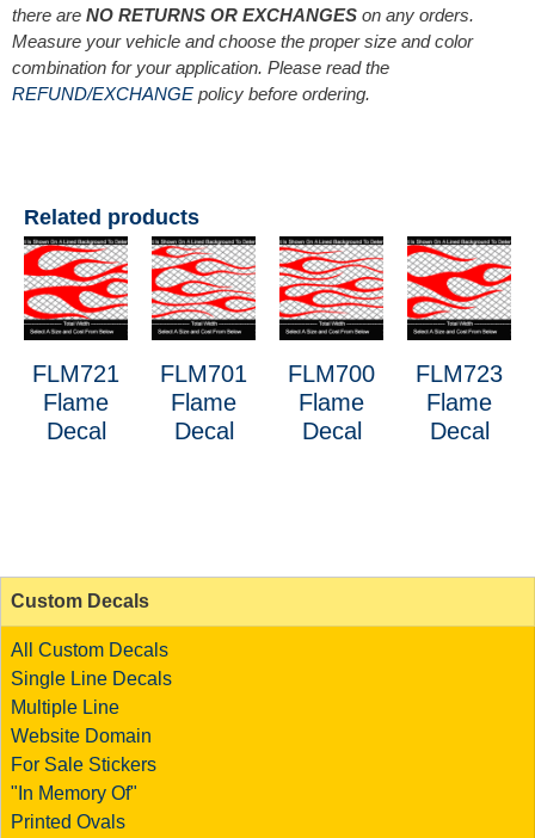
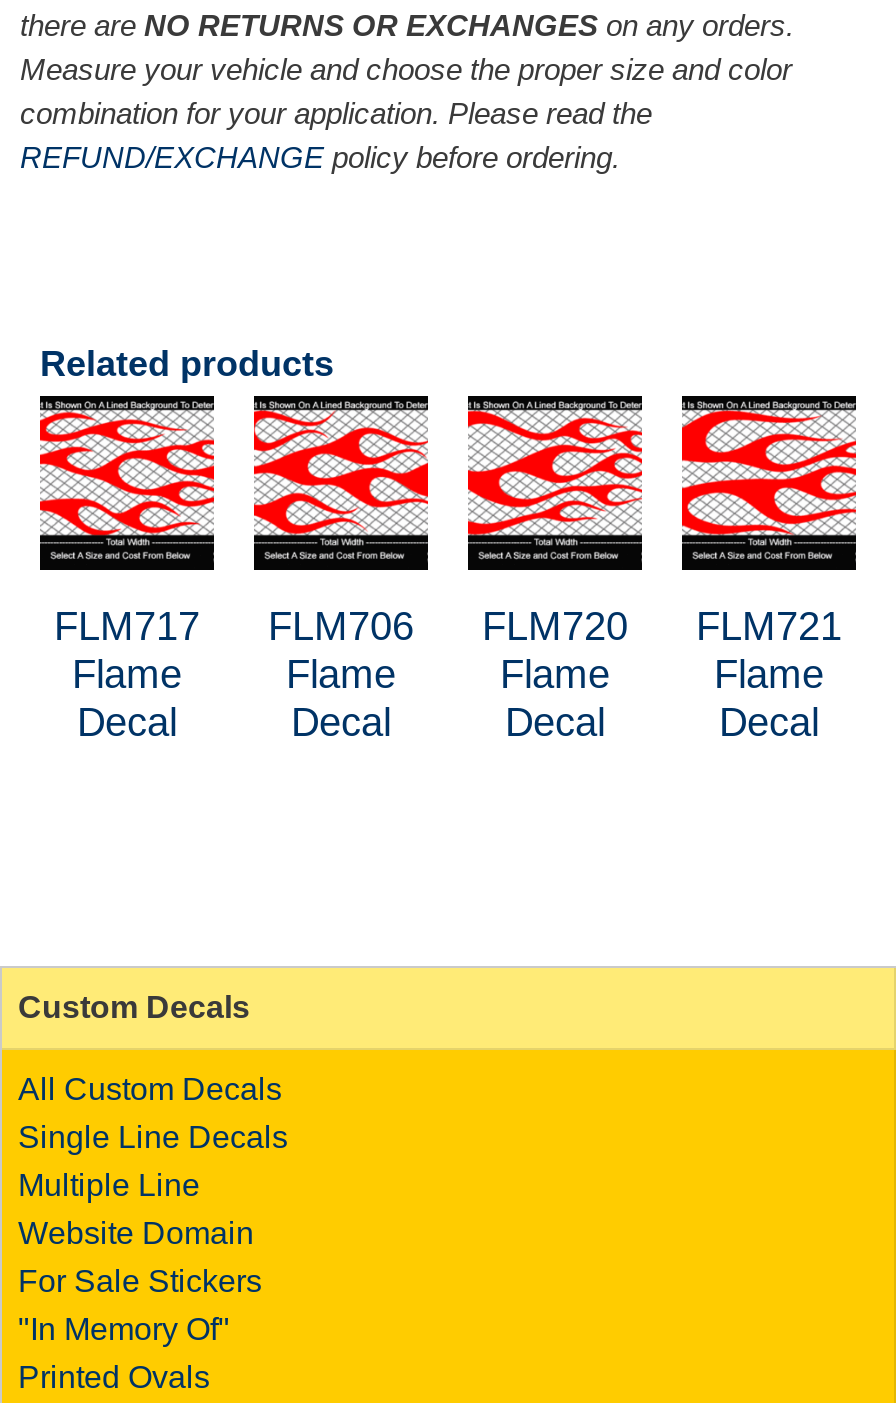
[23,245,128,386] [image] | FLM721 -> [38,408,214,647] [image] | FLM717
[150,245,256,386] [image] | FLM701 -> [252,408,430,647] [image] | FLM706
[278,245,383,386] [image] | FLM700 -> [466,410,642,647] [image] | FLM720
[406,244,512,386] [image] | FLM723 -> [680,410,856,647] [image] | FLM721

